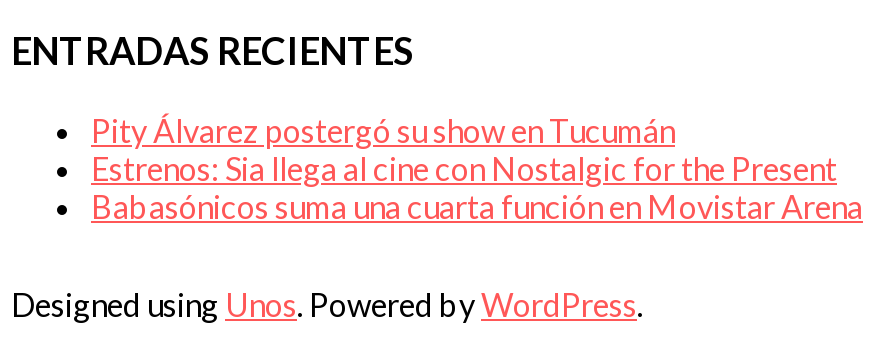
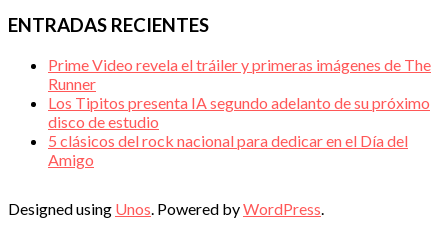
[91,111,863,225] Pity Álvarez postergó su show en Tucumán | Estrenos: Sia llega al cine con Nostalgic for the Present | Babasónicos suma una cuarta función en Movistar Arena -> [48,55,431,169] Prime Video revela el tráiler y primeras imágenes de The | Runner | Los Tipitos presenta IA segundo adelanto de su próximo | disco de estudio | 5 clásicos del rock nacional para dedicar en el Día del | Amigo

